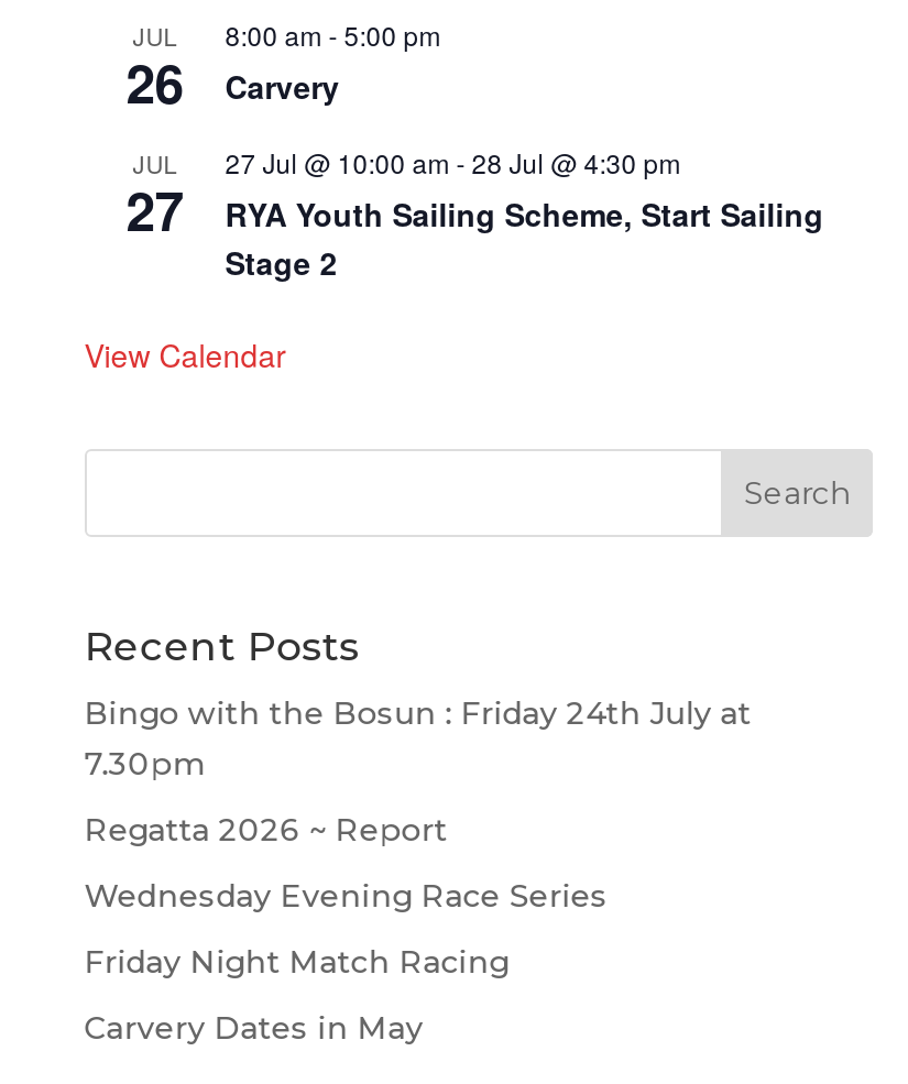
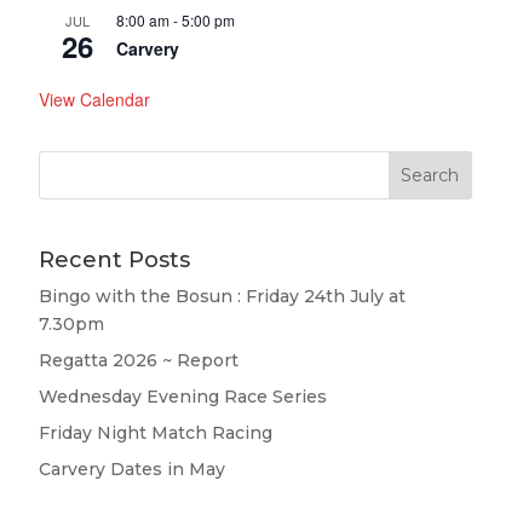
[126,144,183,245] JUL | 27 -> none
[225,142,824,283] 27 Jul @ 10:00 am - 28 Jul @ 4:30 pm | RYA Youth Sailing Scheme, Start Sailing | Stage 2 -> none

